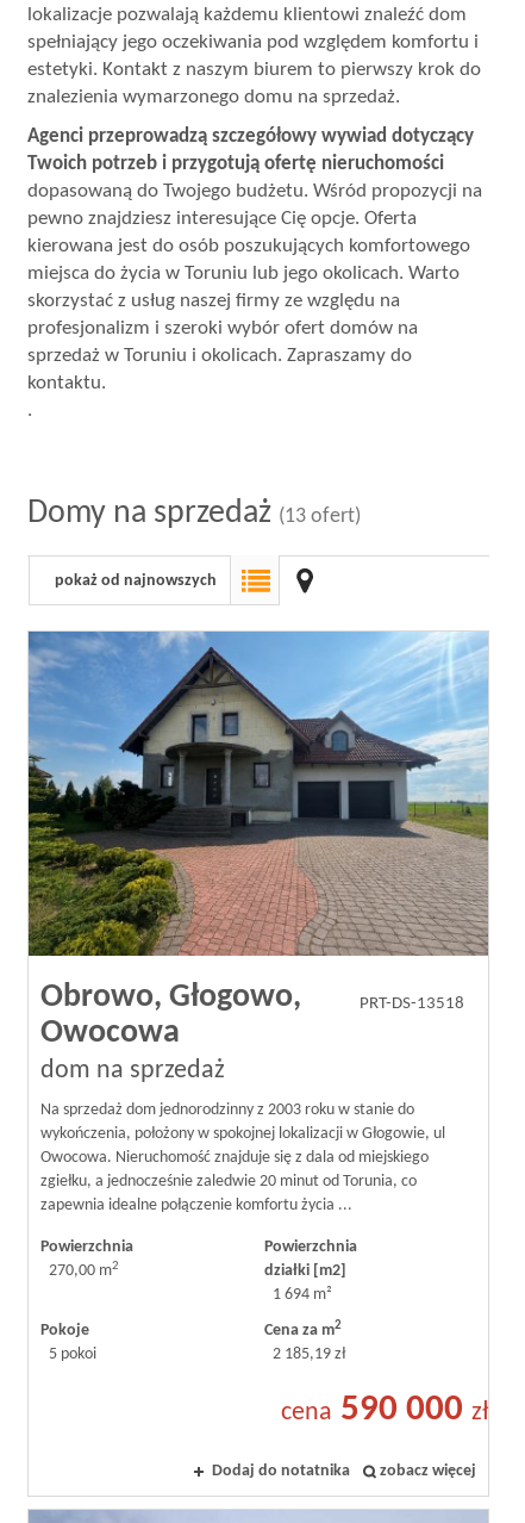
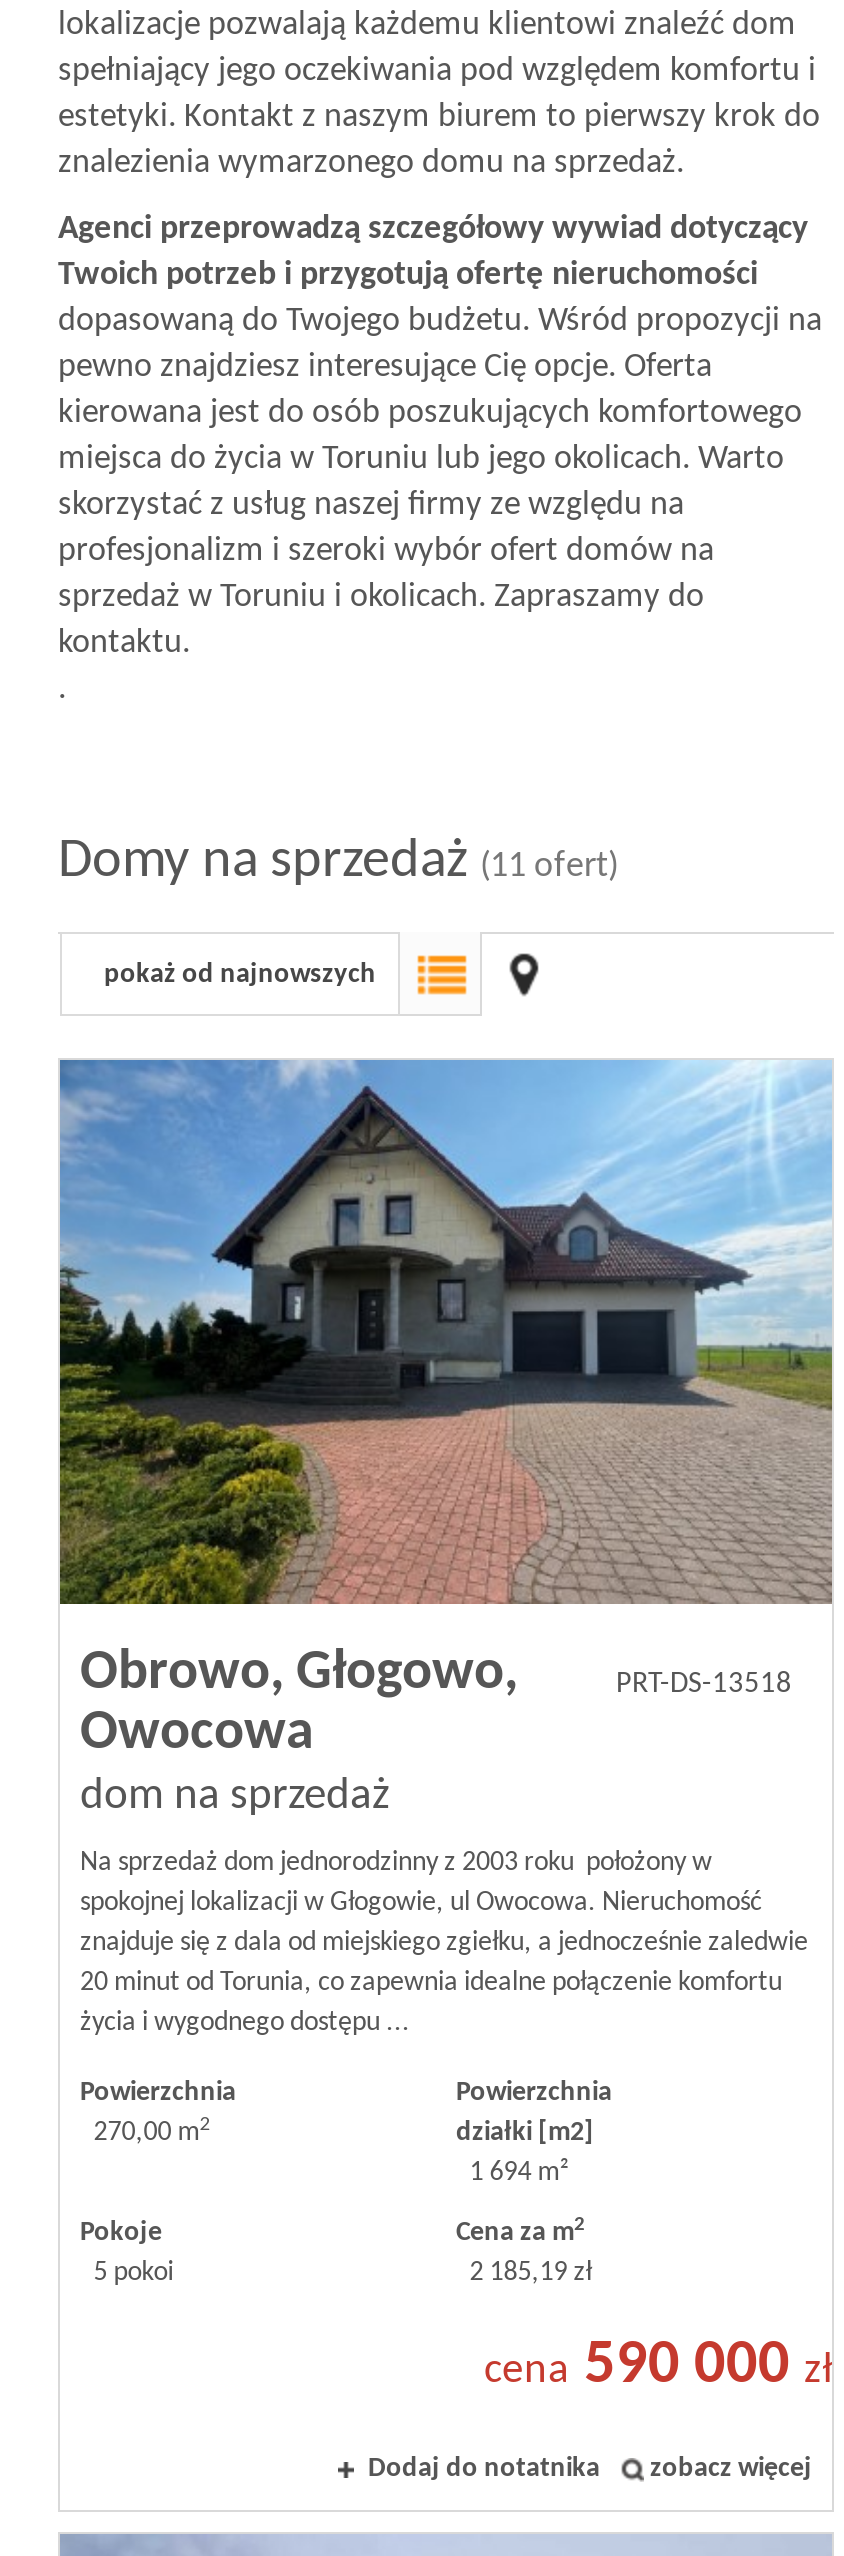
[27,497,361,530] Domy na sprzedaż (13 ofert) -> [58,834,618,890] Domy na sprzedaż (11 ofert)
[40,1102,445,1215] Na sprzedaż dom jednorodzinny z 2003 roku w stanie do | wykończenia, położony w spokojnej lokalizacji w Głogowie, ul | Owocowa. Nieruchomość znajduje się z dala od miejskiego | zgiełku, a jednocześnie zaledwie 20 minut od Torunia, co | zapewnia idealne połączenie komfortu życia ... -> [80,1849,808,2039] Na sprzedaż dom jednorodzinny z 2003 roku położony w | spokojnej lokalizacji w Głogowie, ul Owocowa. Nieruchomość | znajduje się z dala od miejskiego zgiełku, a jednocześnie zaledwie | 20 minut od Torunia, co zapewnia idealne połączenie komfortu | życia i wygodnego dostępu ...

